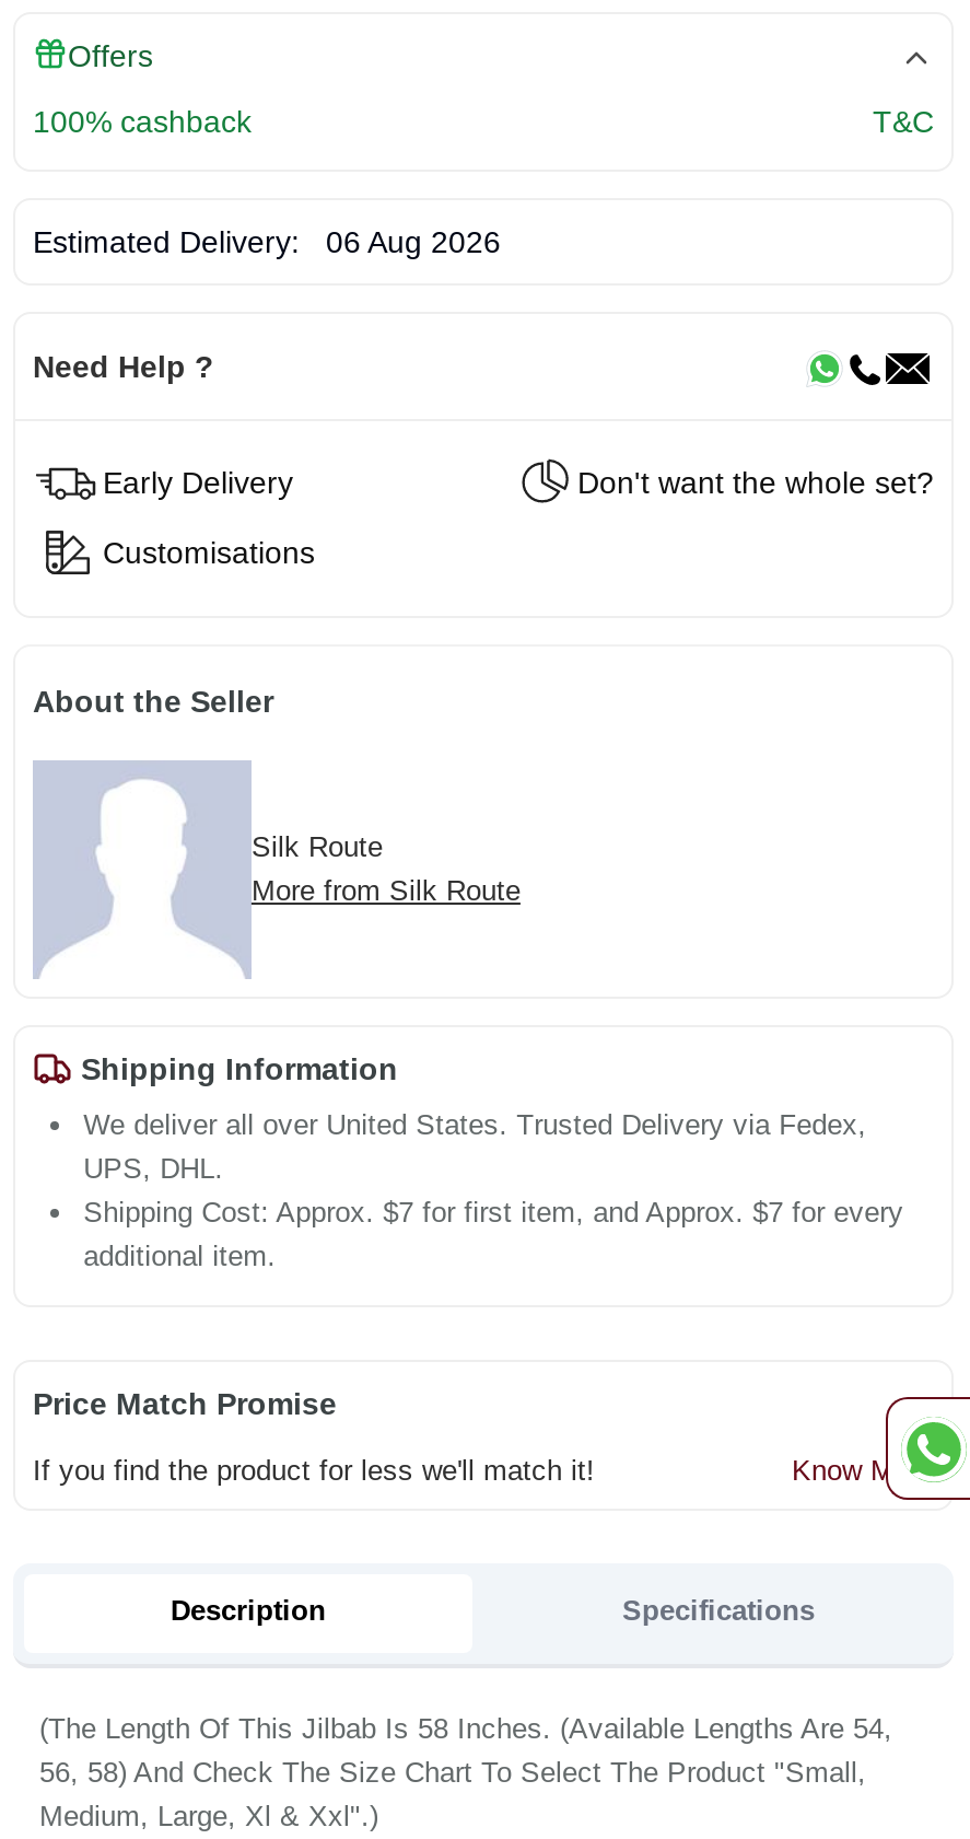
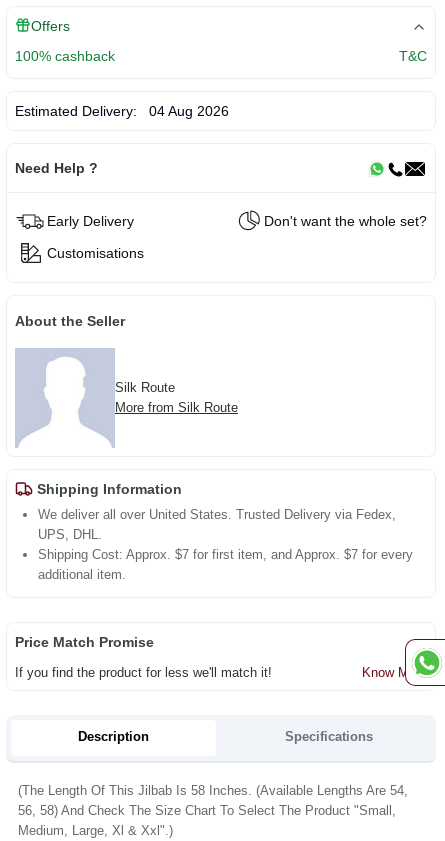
[33,224,501,259] Estimated Delivery: 06 Aug 2026 -> [15,103,229,119] Estimated Delivery: 04 Aug 2026

